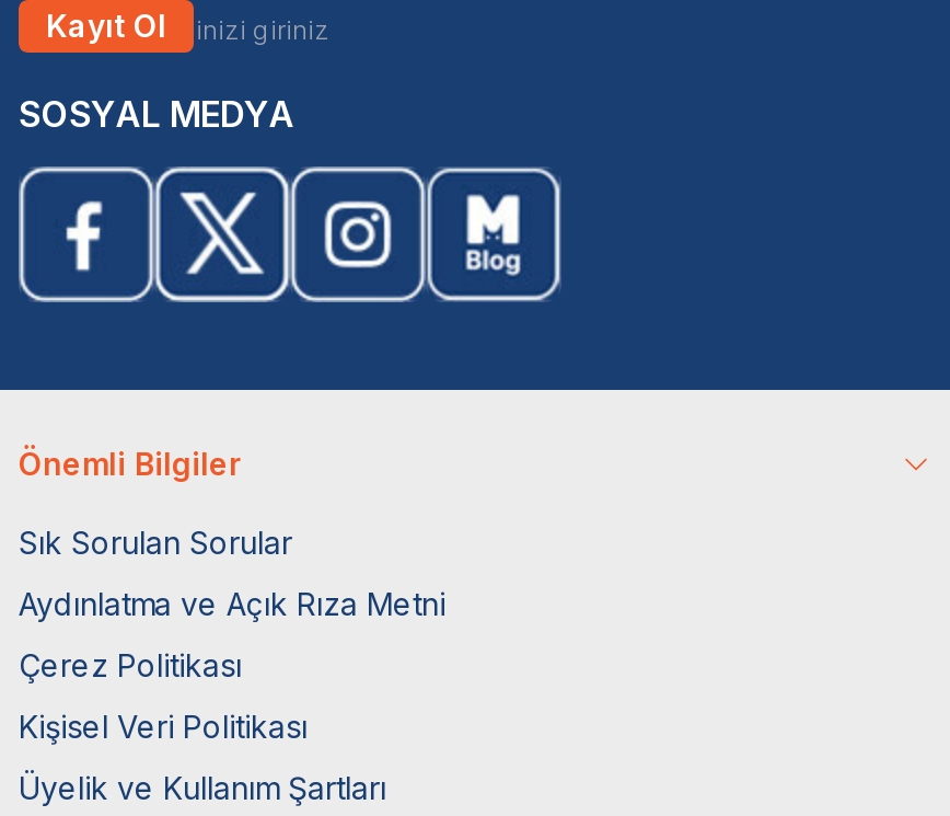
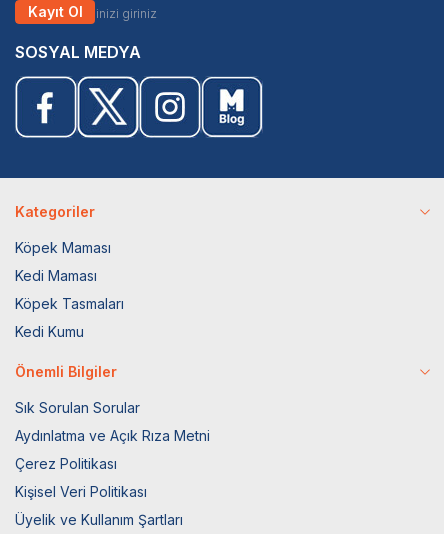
none -> [15,203,124,340] Kategoriler | Köpek Maması | Kedi Maması | Köpek Tasmaları | Kedi Kumu

